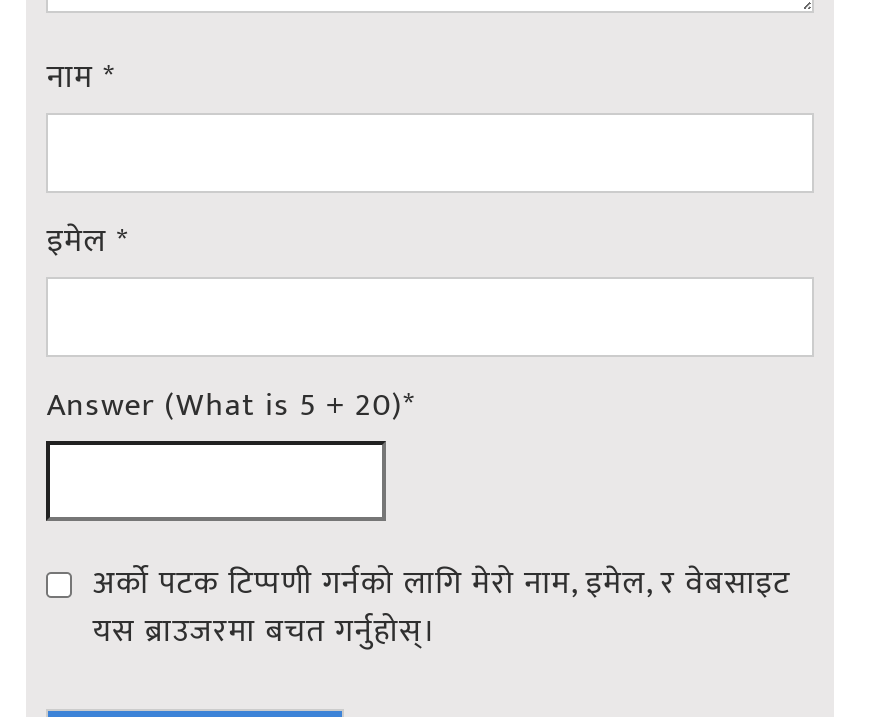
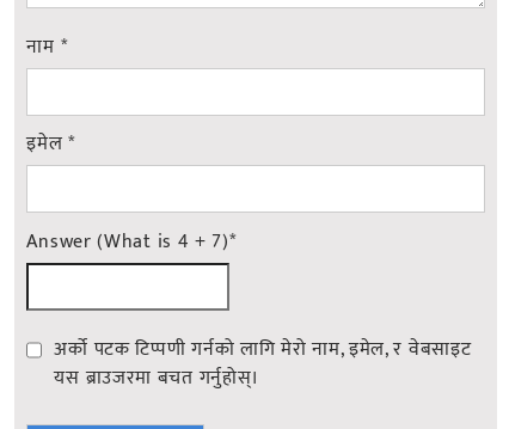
[47,379,414,433] Answer (What is 5 + 20)* -> [27,226,236,258] Answer (What is 4 + 7)*

